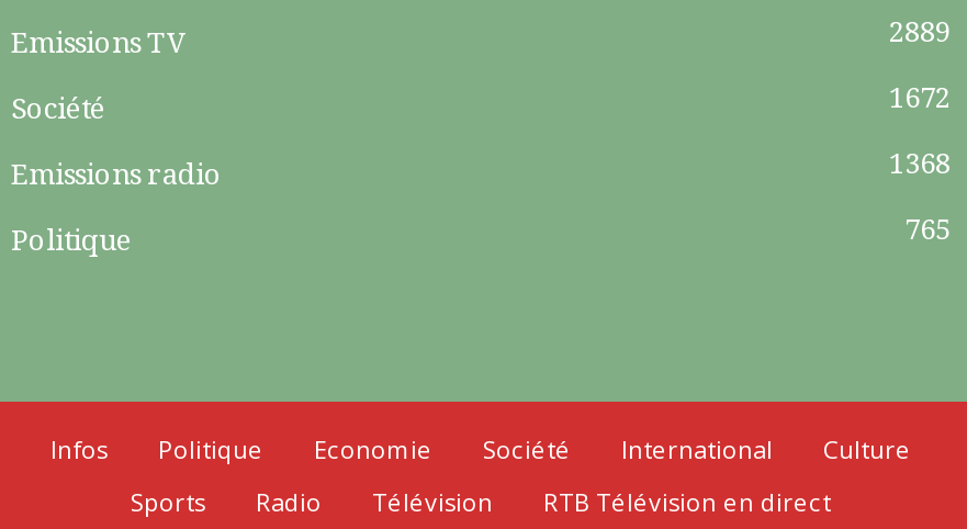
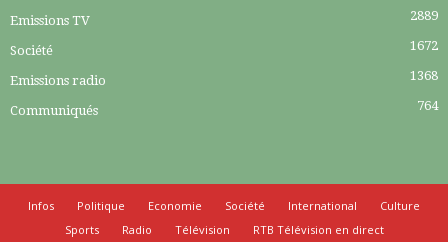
[11,212,951,256] Politique | 765 -> [10,98,438,118] Communiqués | 764

